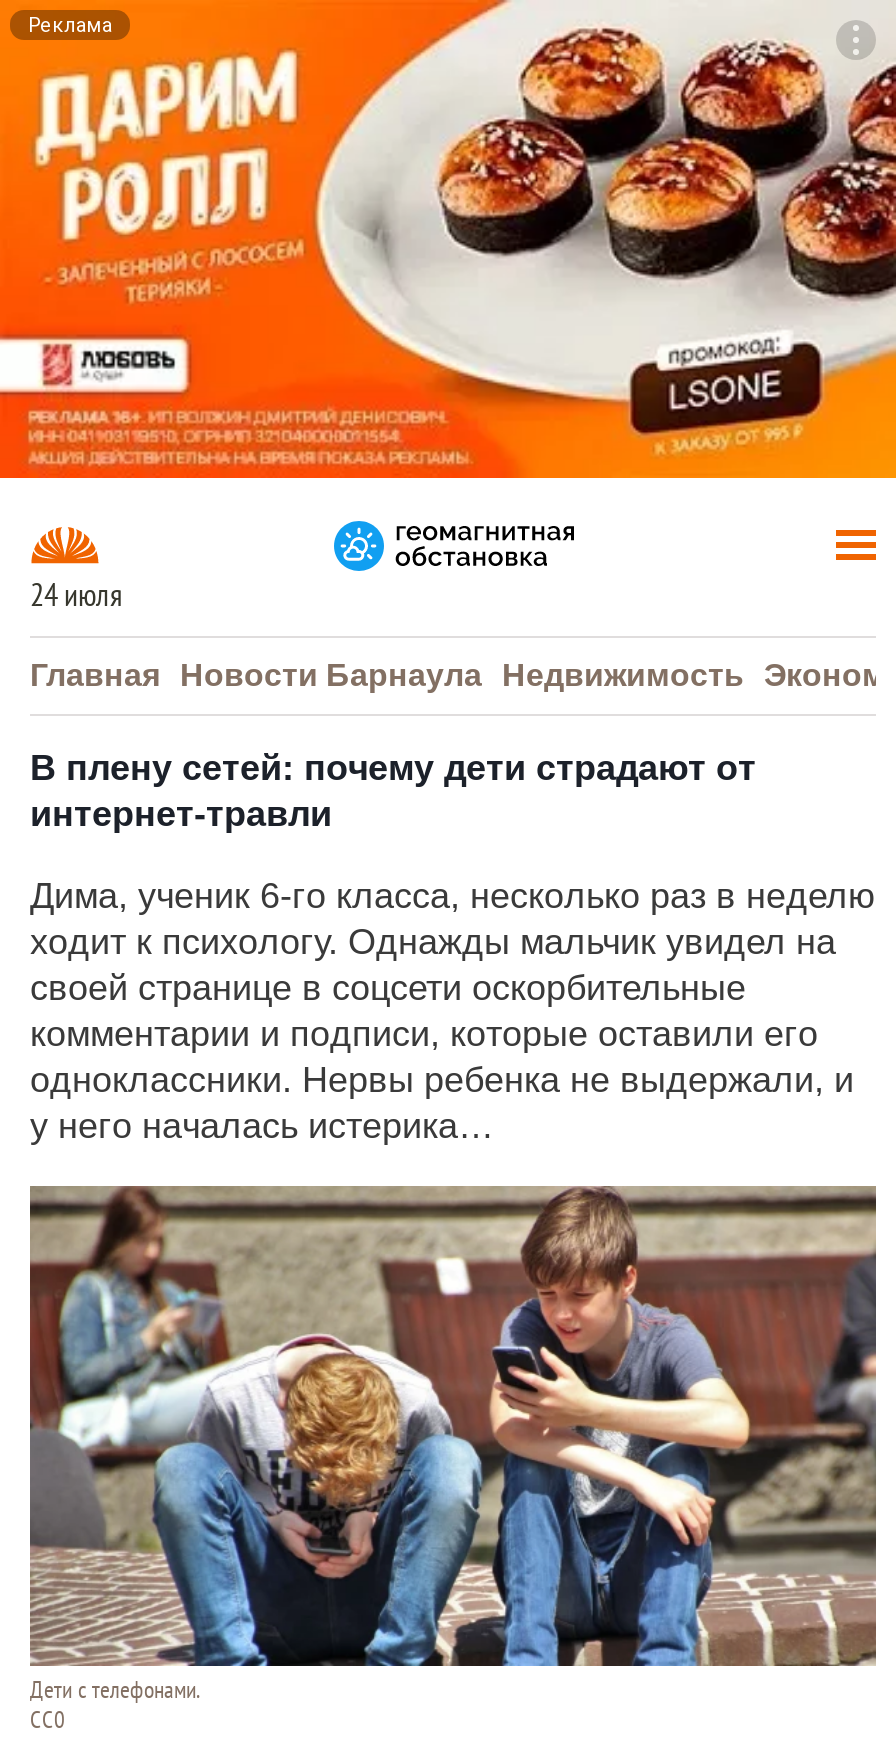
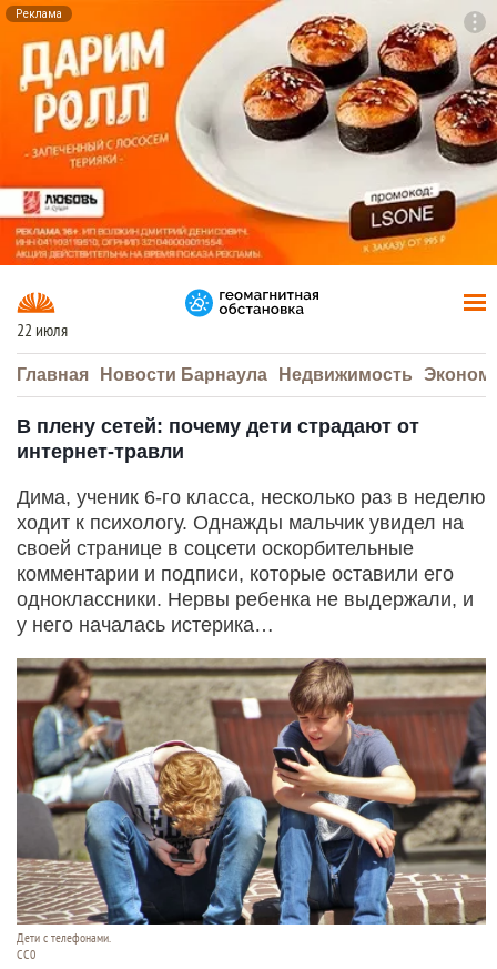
[30,578,122,614] 24 июля -> [17,321,68,341] 22 июля

